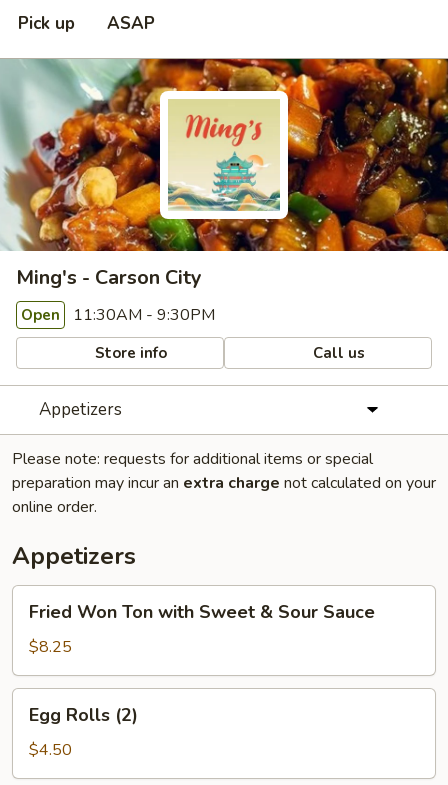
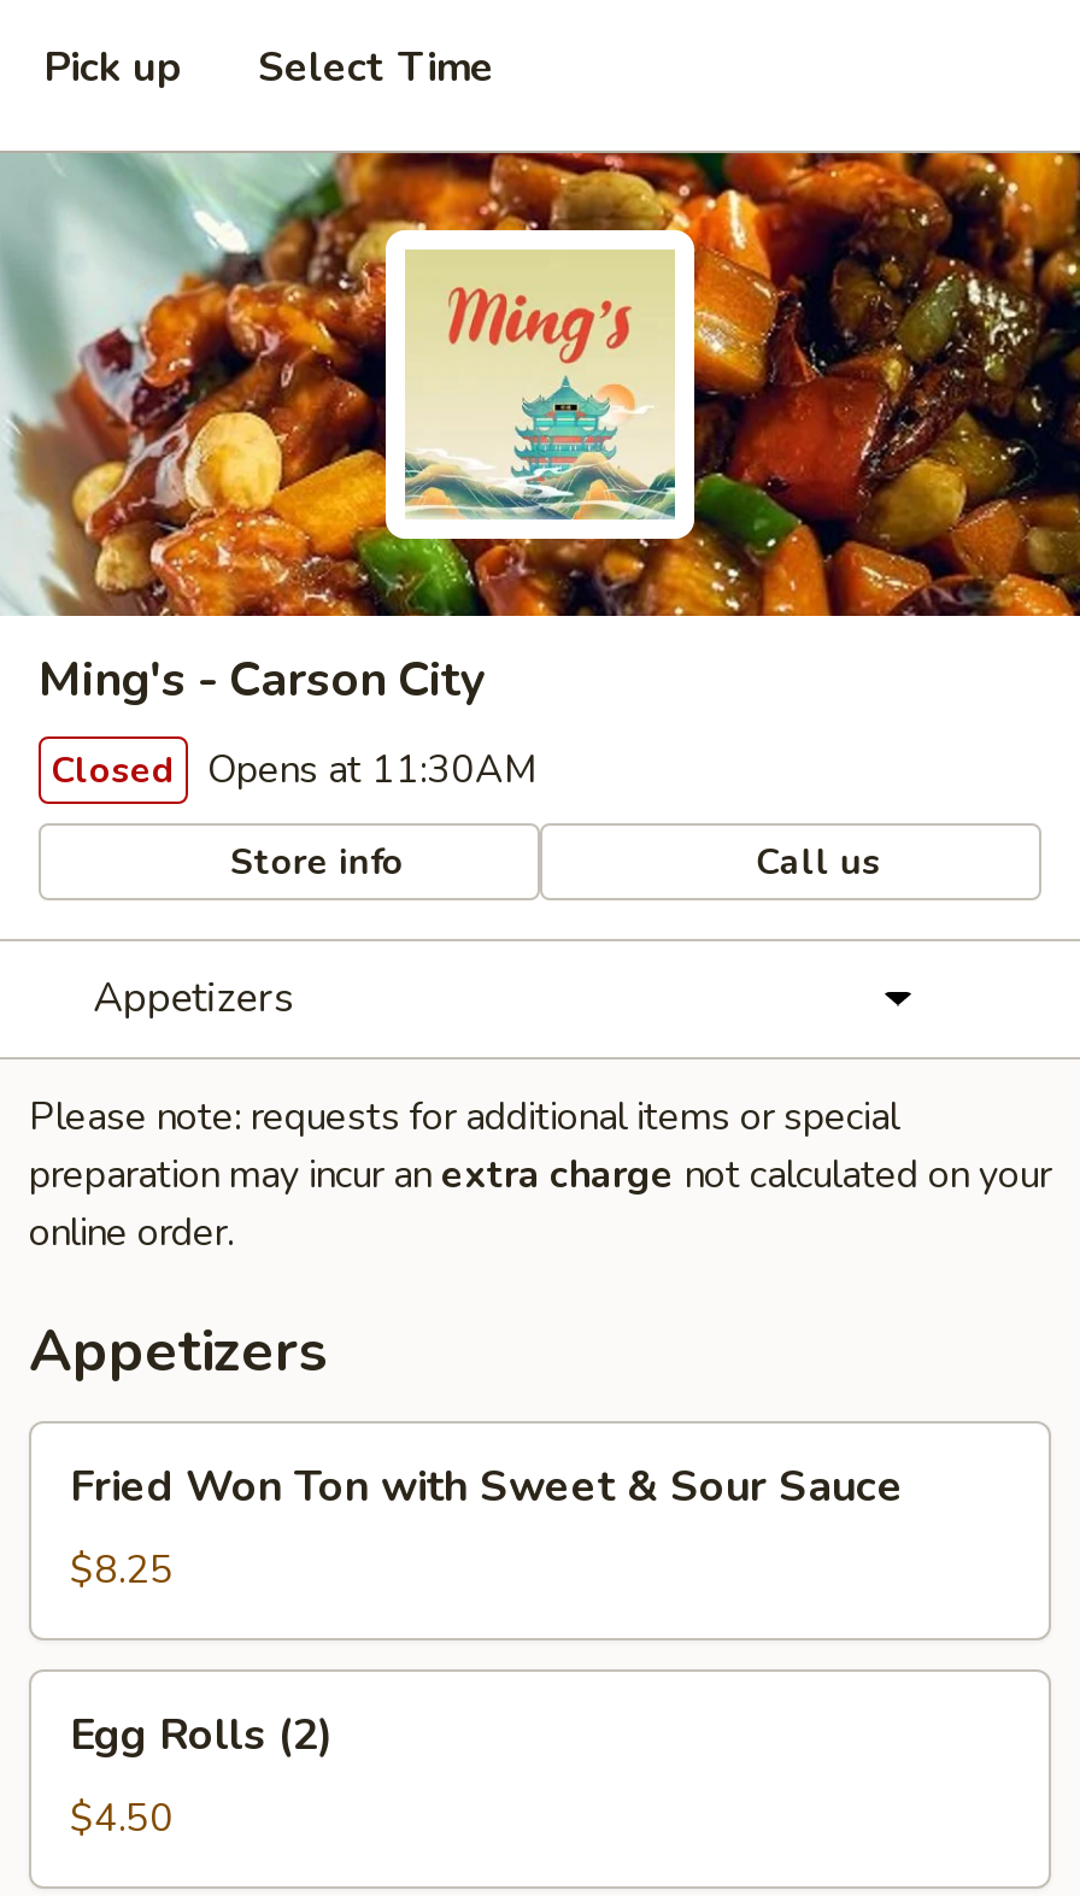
[107,12,155,35] ASAP -> [258,40,494,95] Select Time
[21,304,215,326] Open 11:30AM - 9:30PM -> [51,744,538,797] Closed Opens at 11:30AM

